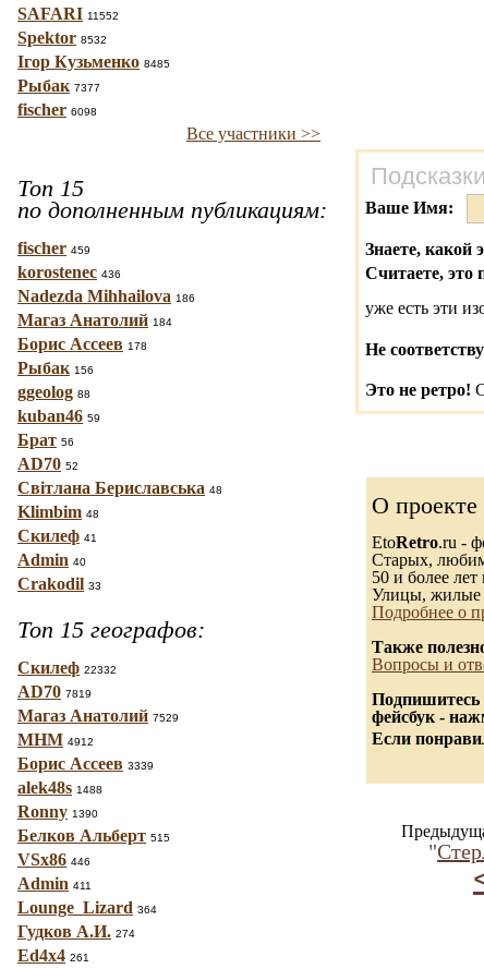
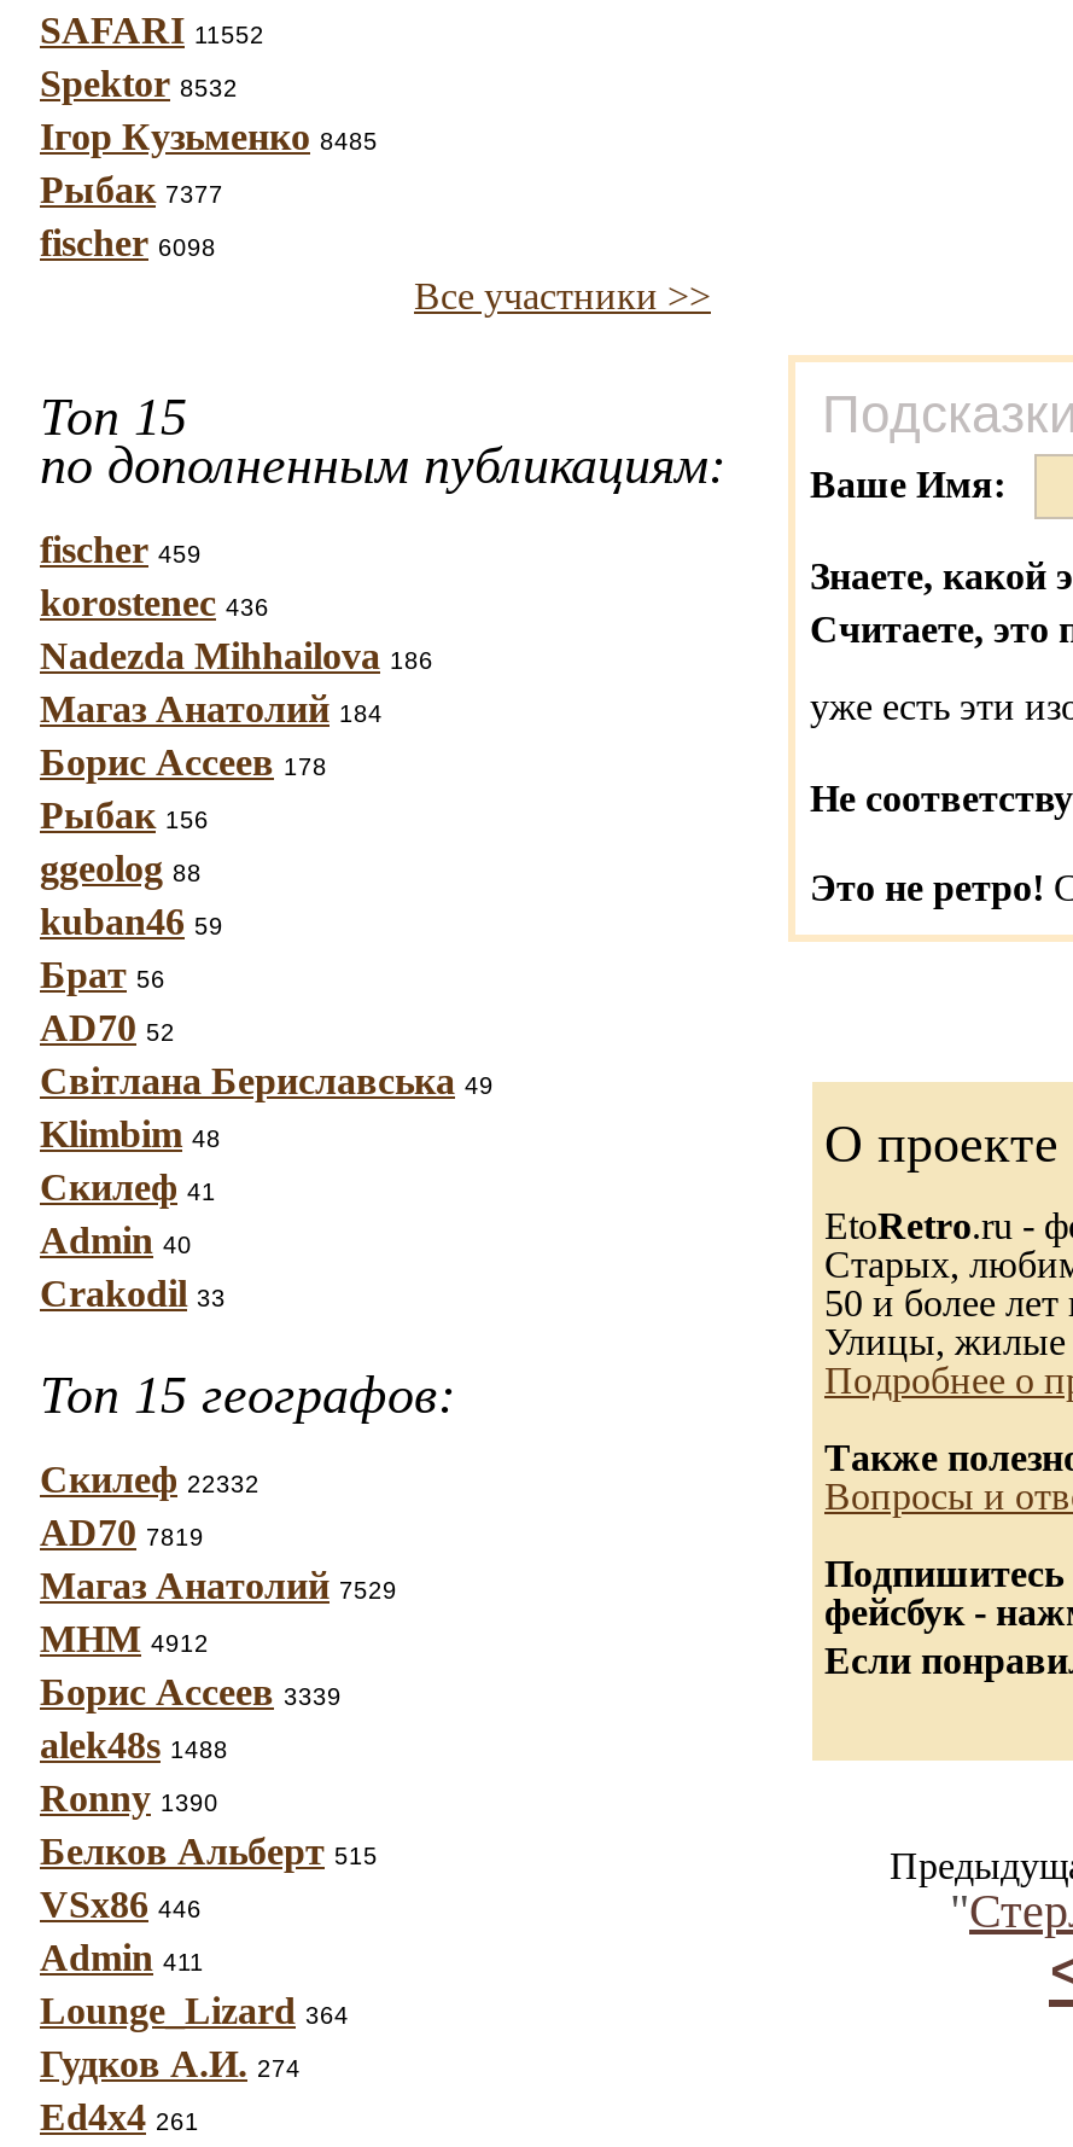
[17,479,222,497] Світлана Бериславська 48 -> [40,1060,494,1101] Світлана Бериславська 49

